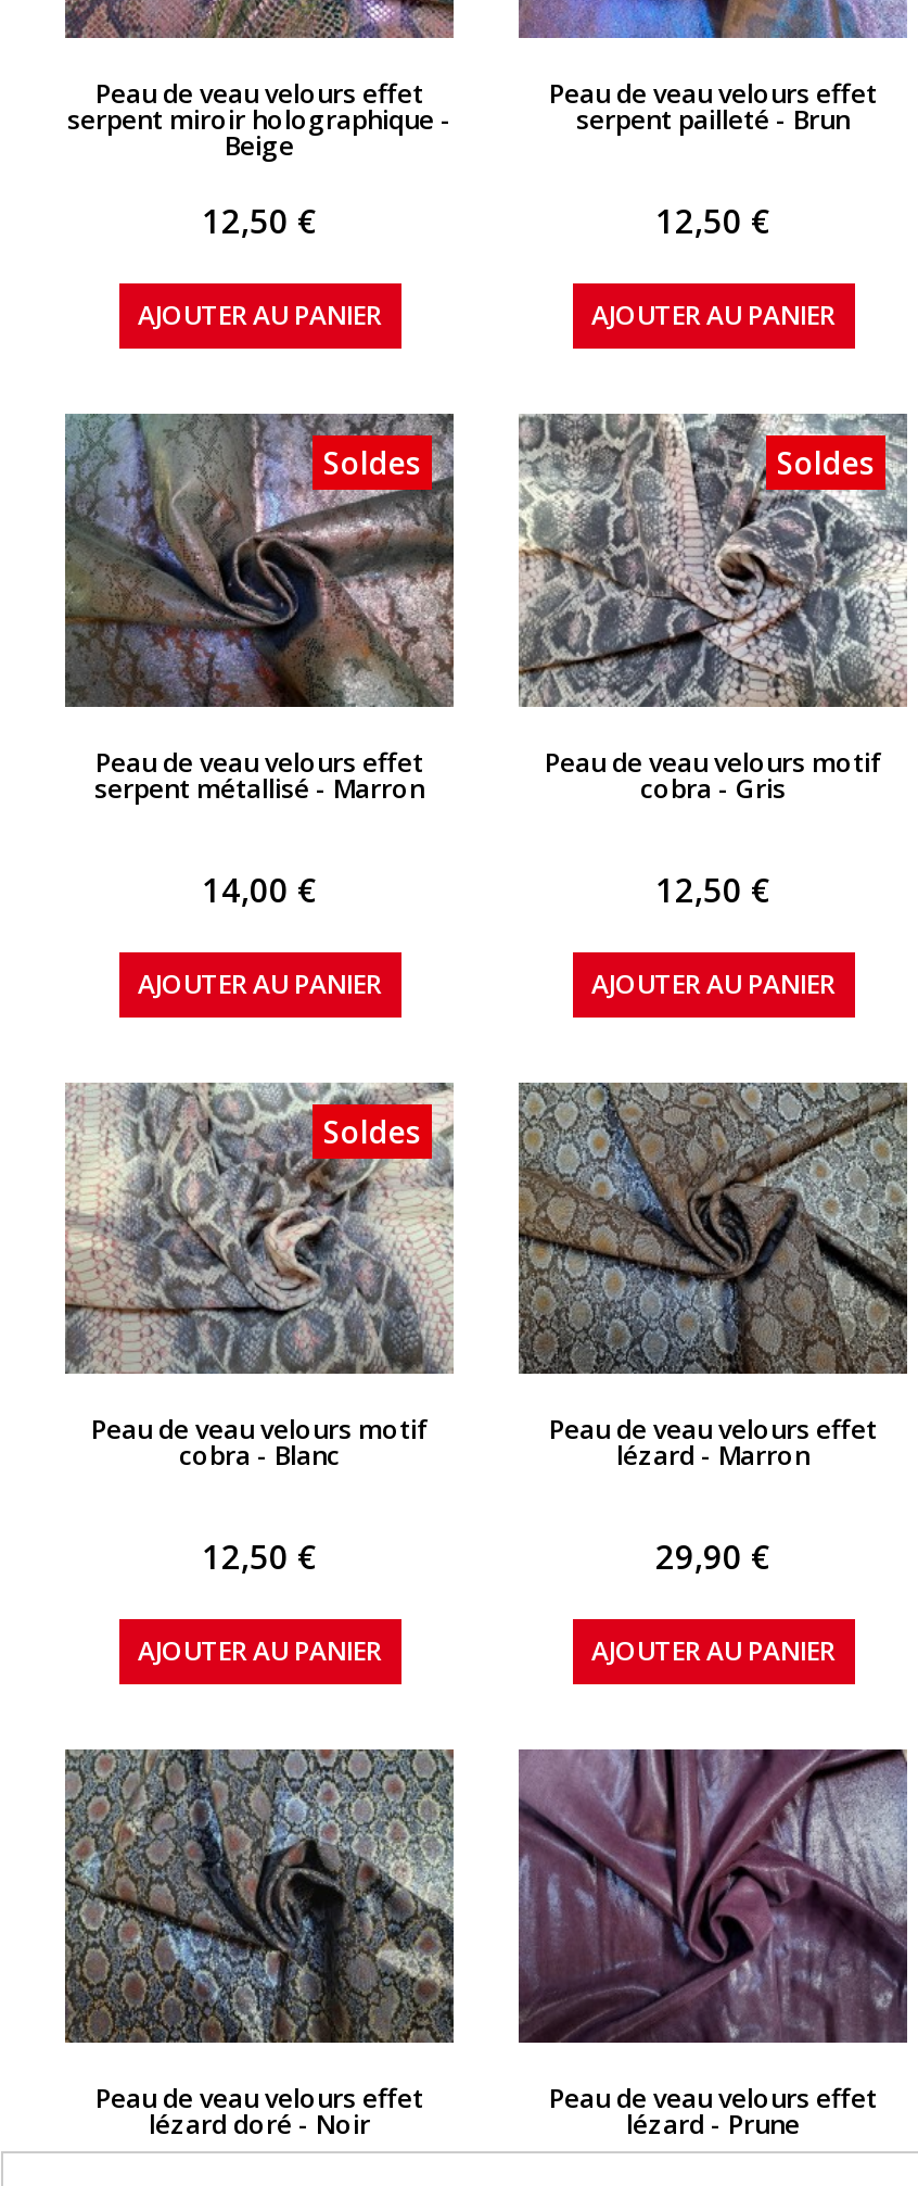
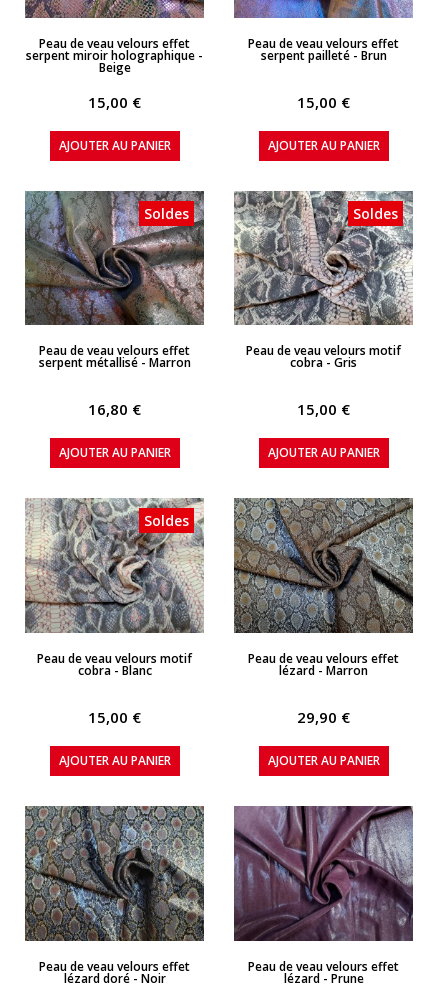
[202,200,317,243] 12,50 € -> [88,92,141,112] 15,00 €
[655,200,770,243] 12,50 € -> [297,92,350,112] 15,00 €
[202,868,317,911] 14,00 € -> [88,399,141,419] 16,80 €
[655,868,770,911] 12,50 € -> [297,399,350,419] 15,00 €
[202,1536,317,1579] 12,50 € -> [88,707,141,727] 15,00 €

